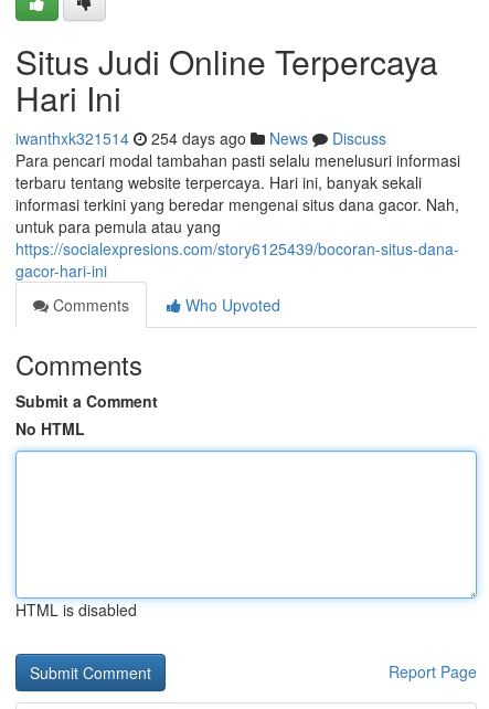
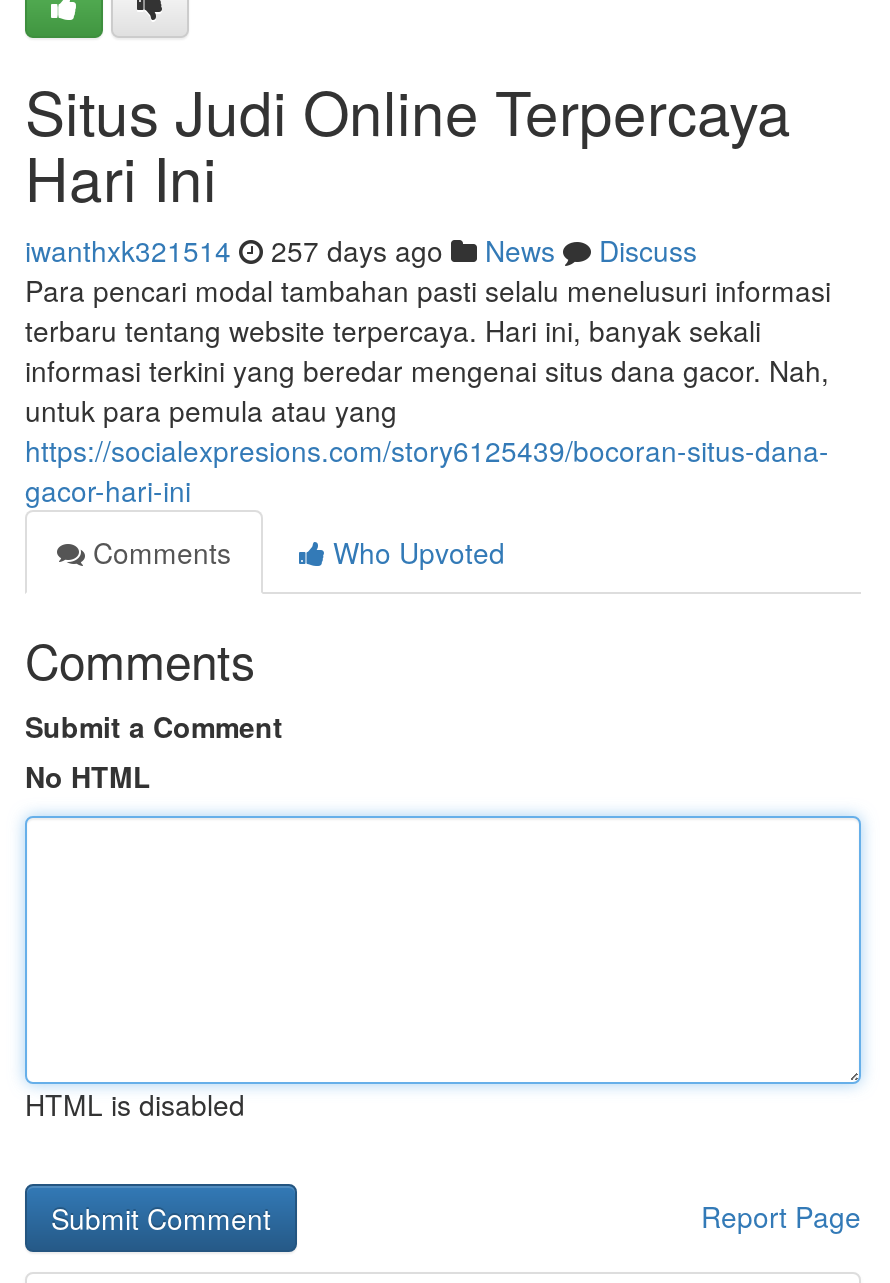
[15,127,386,149] iwanthxk321514 254 days ago News Discuss -> [25,230,697,270] iwanthxk321514 257 days ago News Discuss

